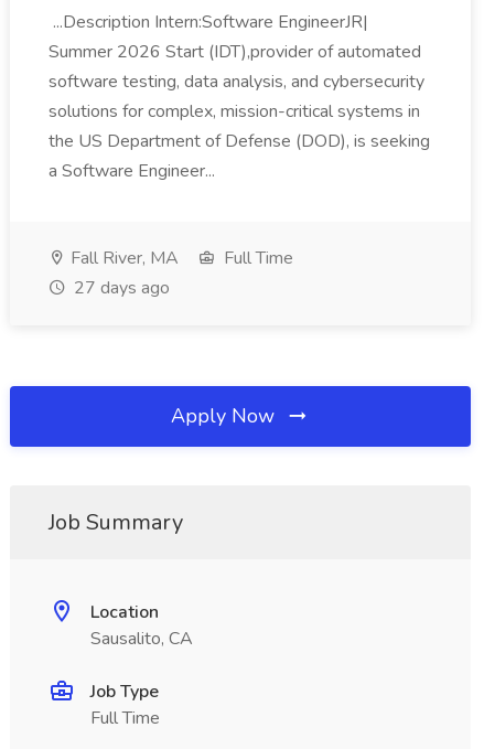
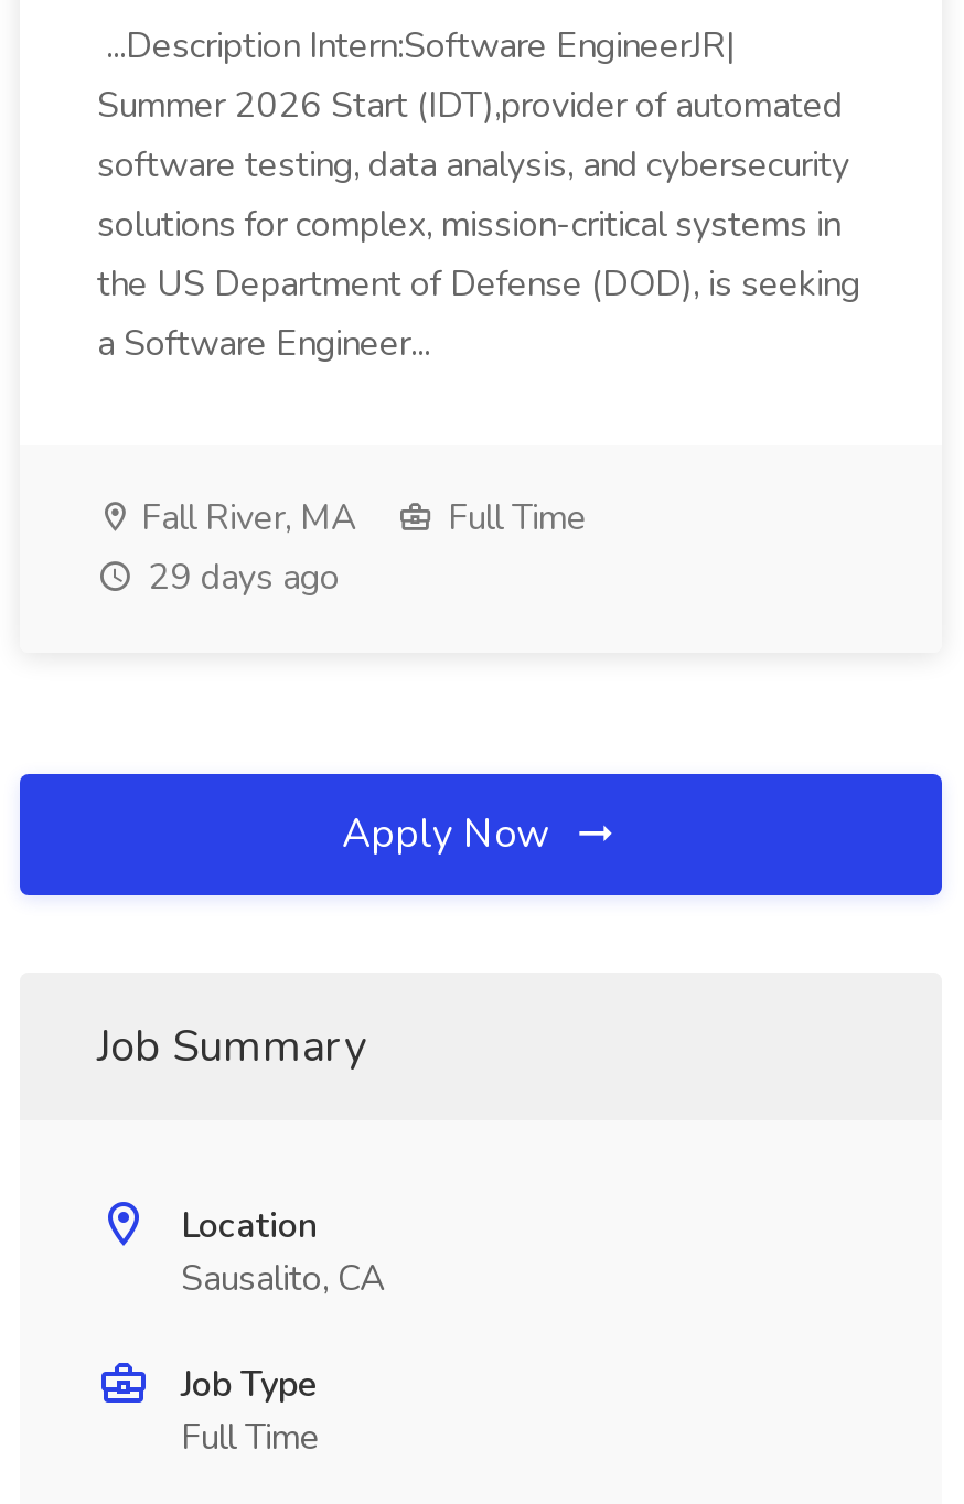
[69,276,170,300] 27 days ago -> [139,554,340,602] 29 days ago

